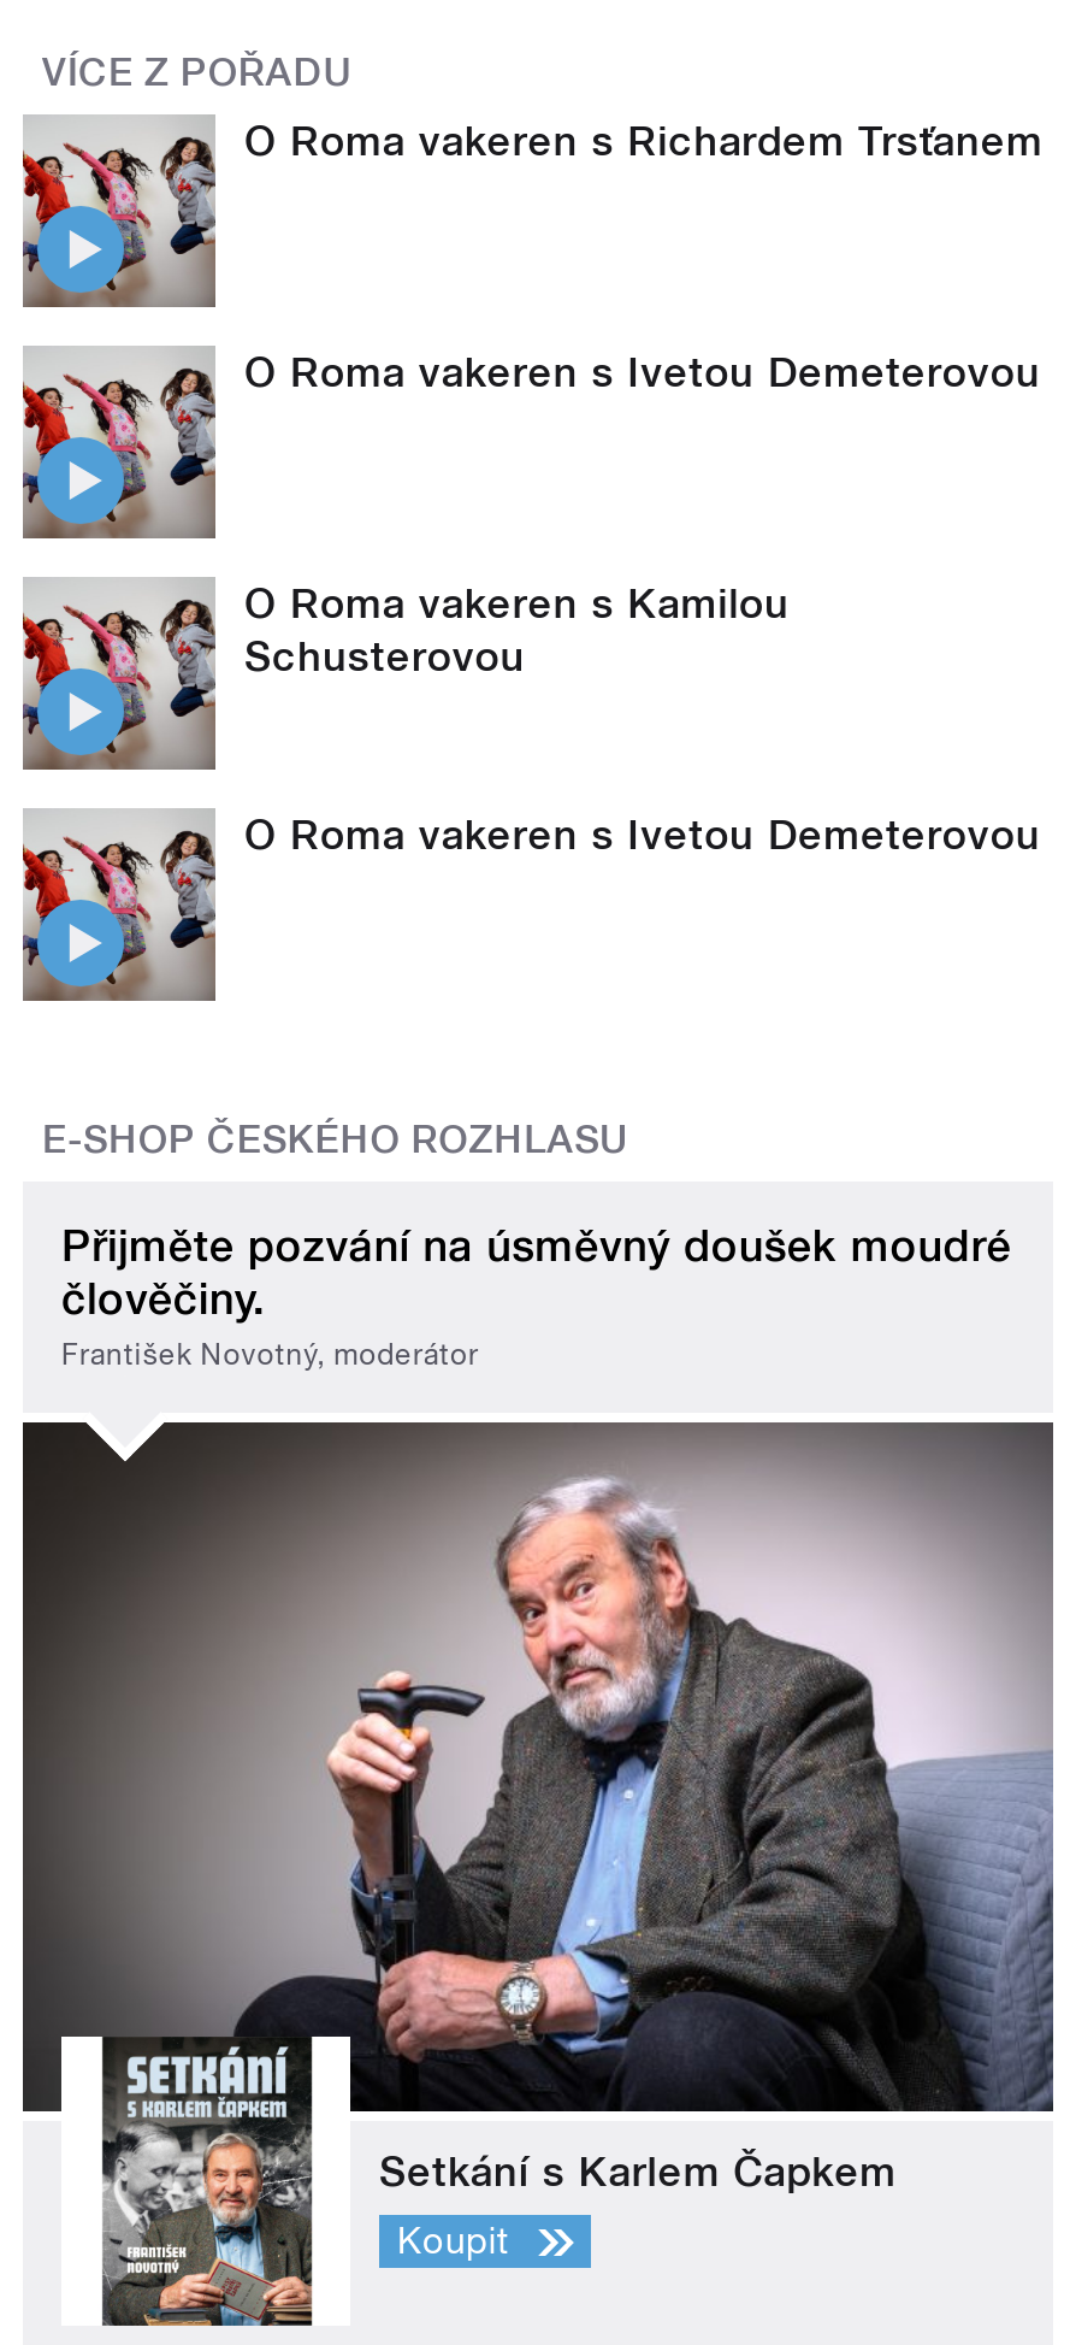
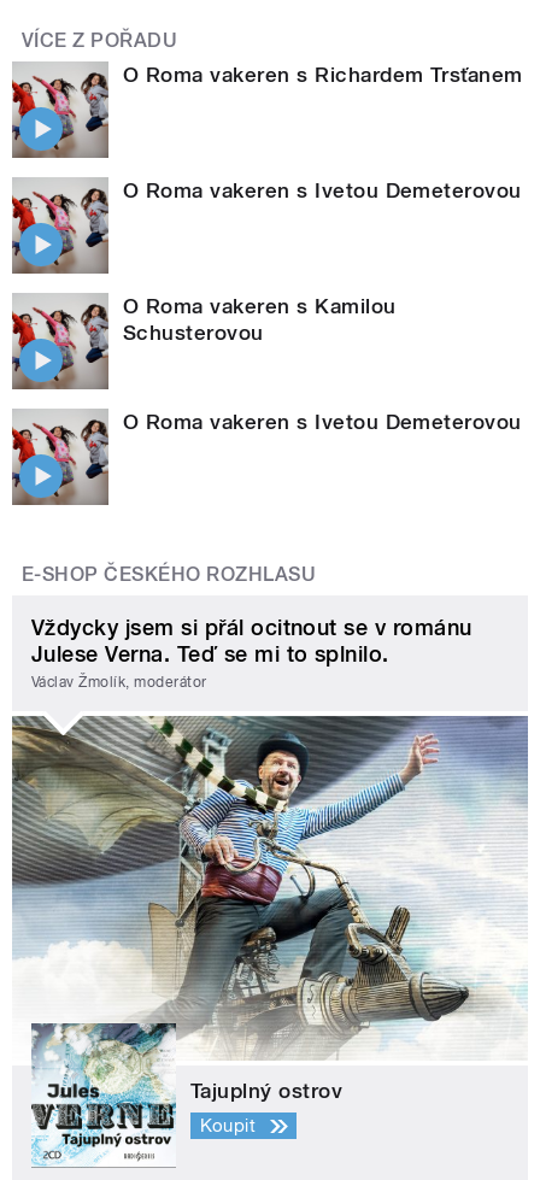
[61,1219,1012,1372] Přijměte pozvání na úsměvný doušek moudré | člověčiny. | František Novotný, moderátor -> [31,614,472,691] Vždycky jsem si přál ocitnout se v románu | Julese Verna. Teď se mi to splnilo. | Václav Žmolík, moderátor
[20,1420,1056,2328] [image] | Setkání s Karlem Čapkem -> [11,715,529,1168] [image] | Tajuplný ostrov

